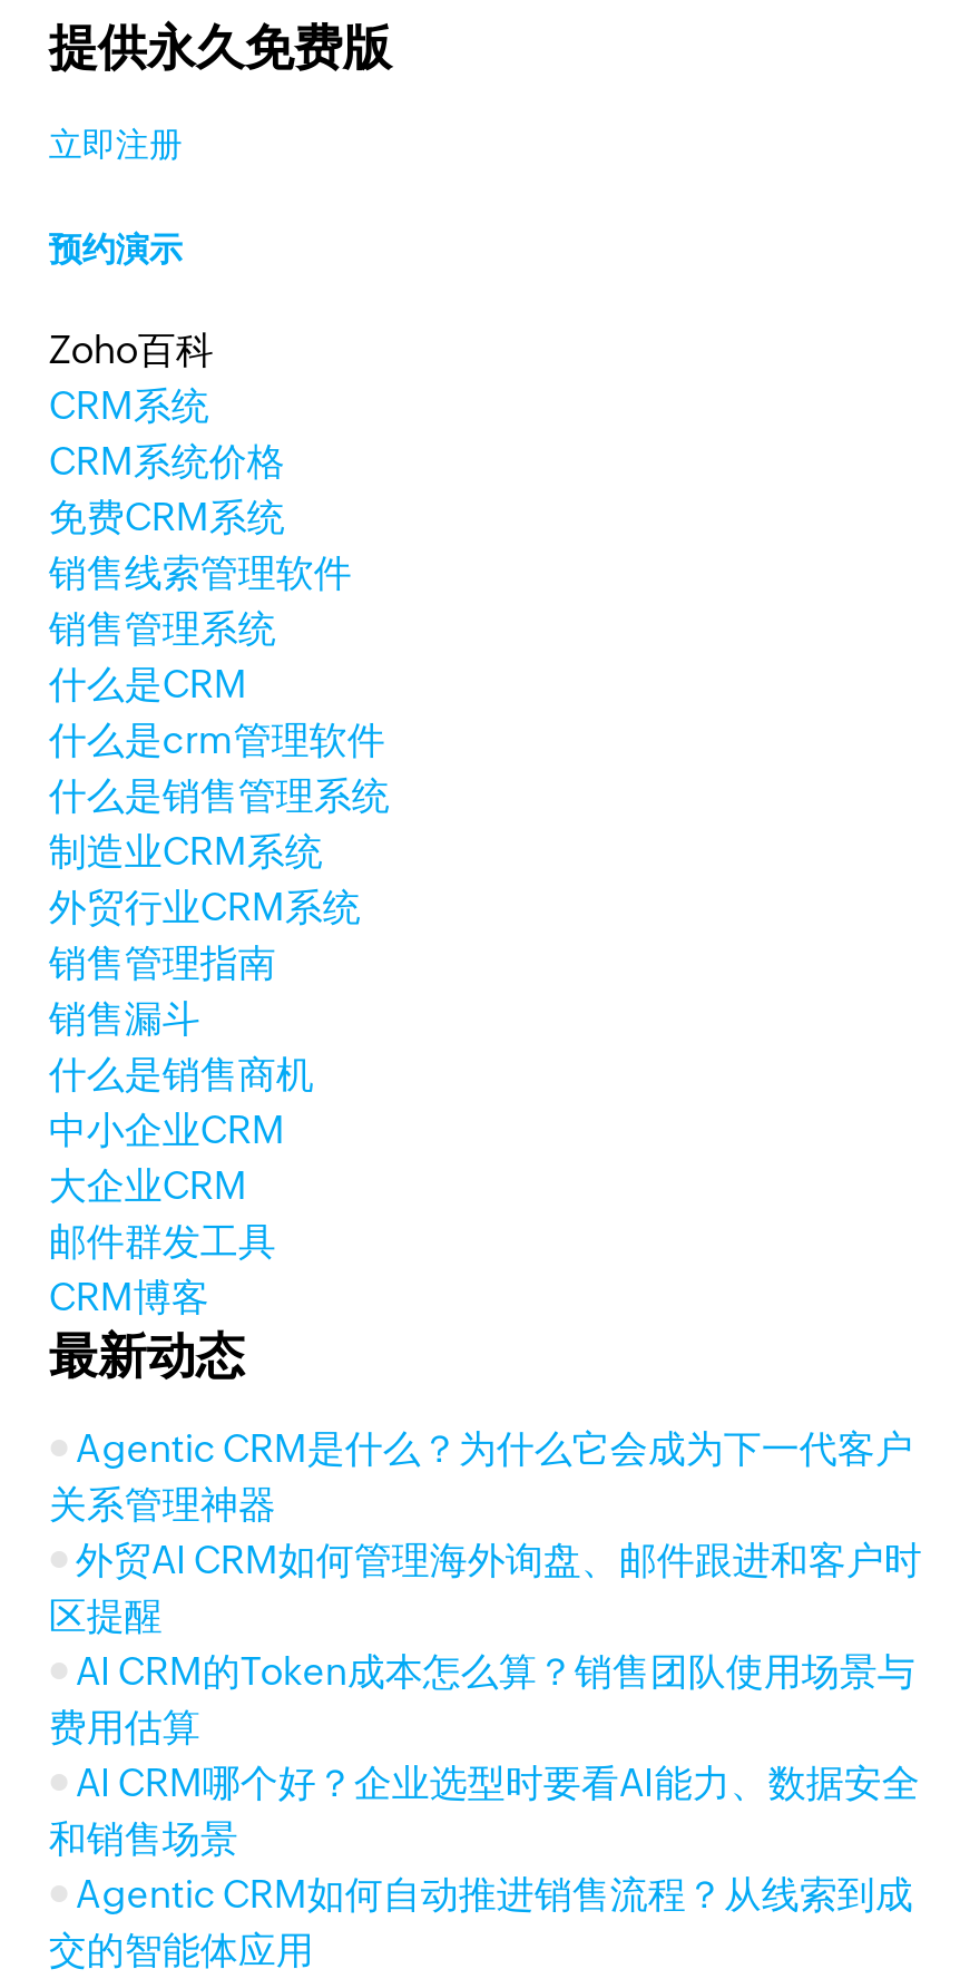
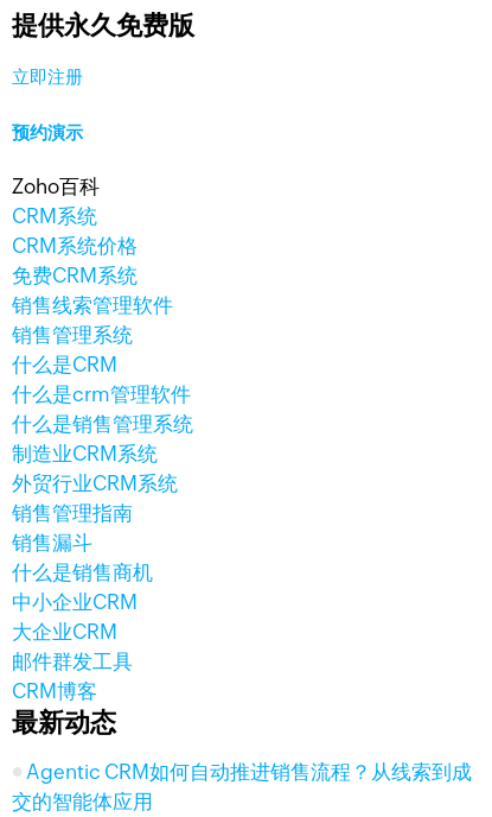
[49,1426,922,1861] Agentic CRM是什么？为什么它会成为下一代客户 | 关系管理神器 | 外贸AI CRM如何管理海外询盘、邮件跟进和客户时 | 区提醒 | AI CRM的Token成本怎么算？销售团队使用场景与 | 费用估算 | AI CRM哪个好？企业选型时要看AI能力、数据安全 | 和销售场景 -> none

